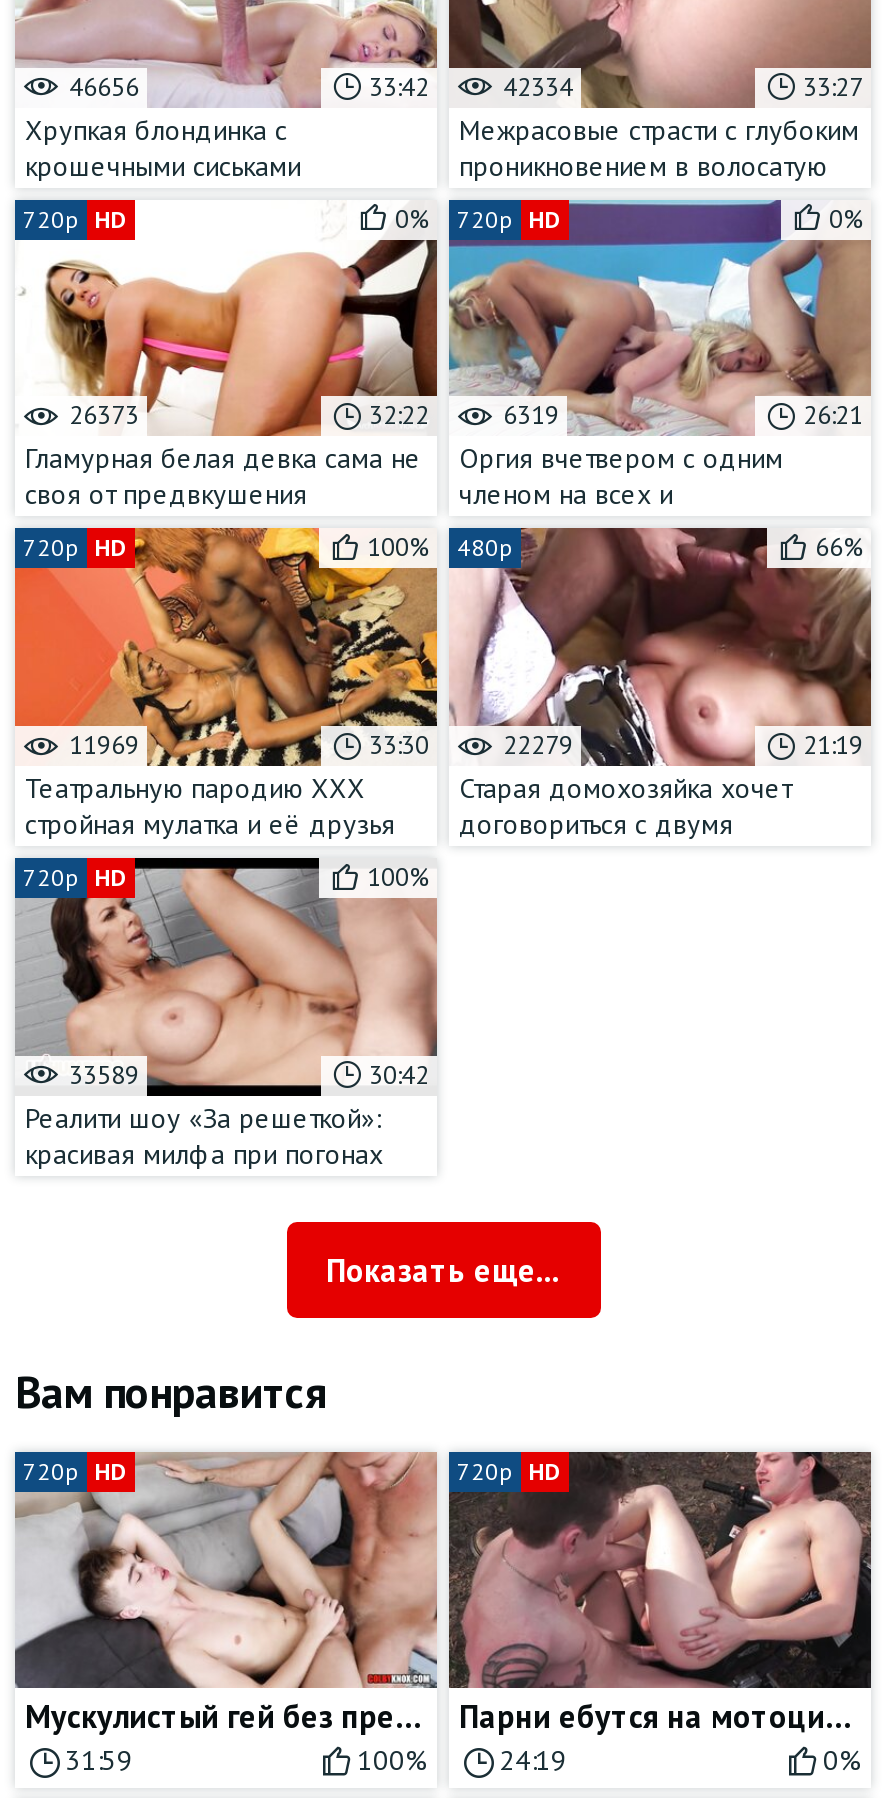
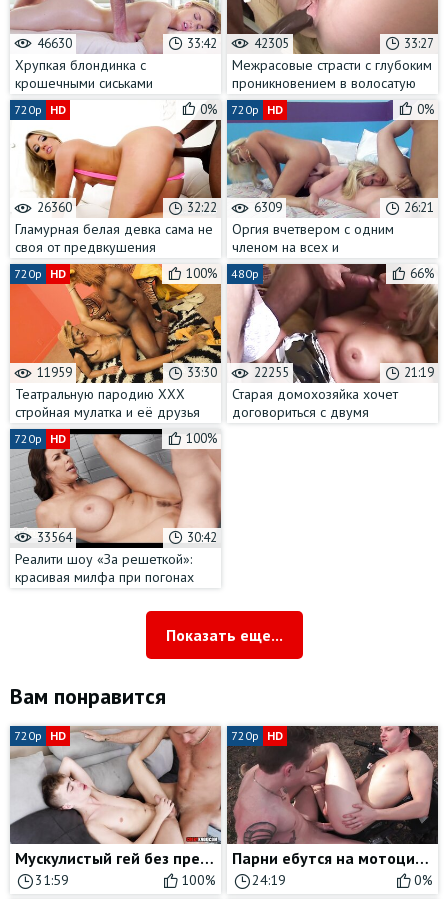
[63,69,139,103] 46656 -> [34,35,72,52] 46630
[369,69,573,103] 33:42 42334 -> [187,35,289,52] 33:42 42305
[63,399,139,433] 26373 -> [34,199,72,216] 26360
[369,399,559,433] 32:22 6319 -> [187,199,282,216] 32:22 6309
[63,728,139,762] 11969 -> [34,364,72,381] 11959
[369,728,573,762] 33:30 22279 -> [187,364,289,381] 33:30 22255
[63,1057,139,1091] 33589 -> [34,529,72,546] 33564

